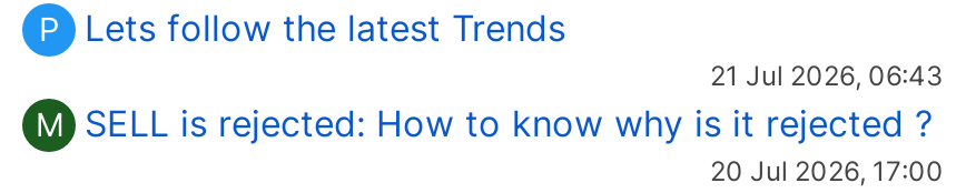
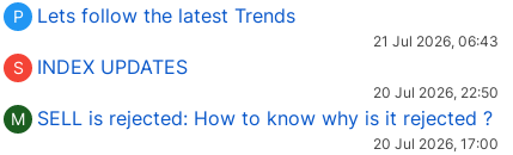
none -> [13,54,499,101] S | INDEX UPDATES | 20 Jul 2026, 22:50

